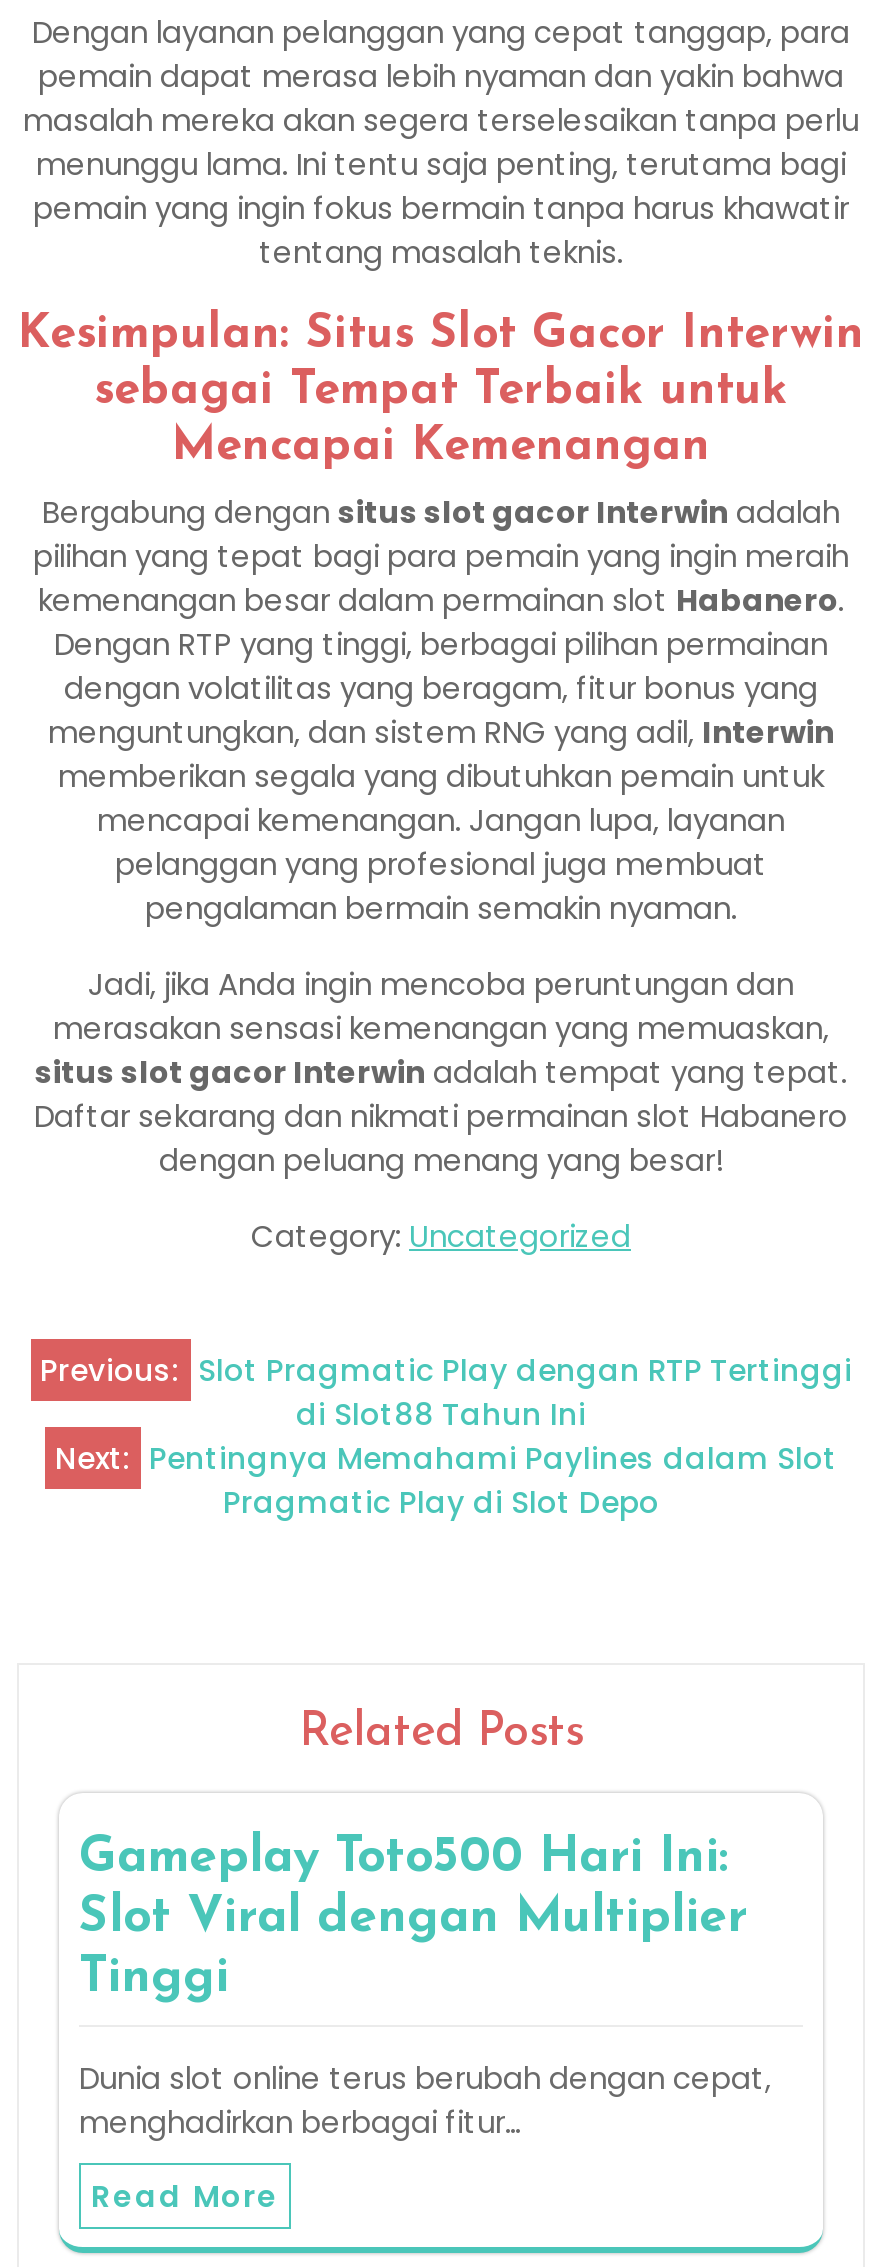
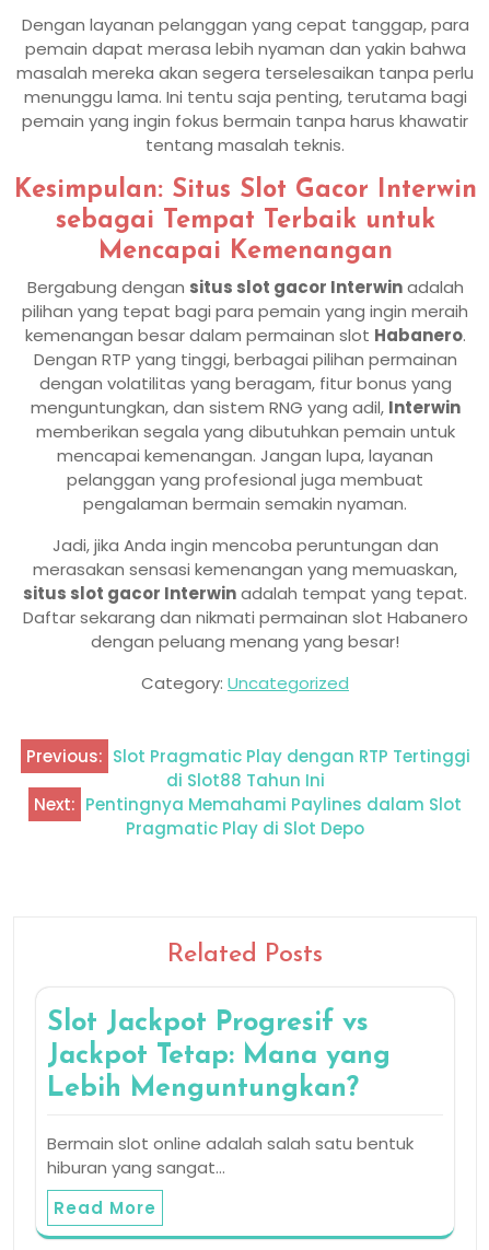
[79,1832,747,2002] Gameplay Toto500 Hari Ini: | Slot Viral dengan Multiplier | Tinggi -> [47,1009,391,1102] Slot Jackpot Progresif vs | Jackpot Tetap: Mana yang | Lebih Menguntungkan?
[79,2056,771,2142] Dunia slot online terus berubah dengan cepat, | menghadirkan berbagai fitur… -> [47,1132,414,1179] Bermain slot online adalah salah satu bentuk | hiburan yang sangat…

